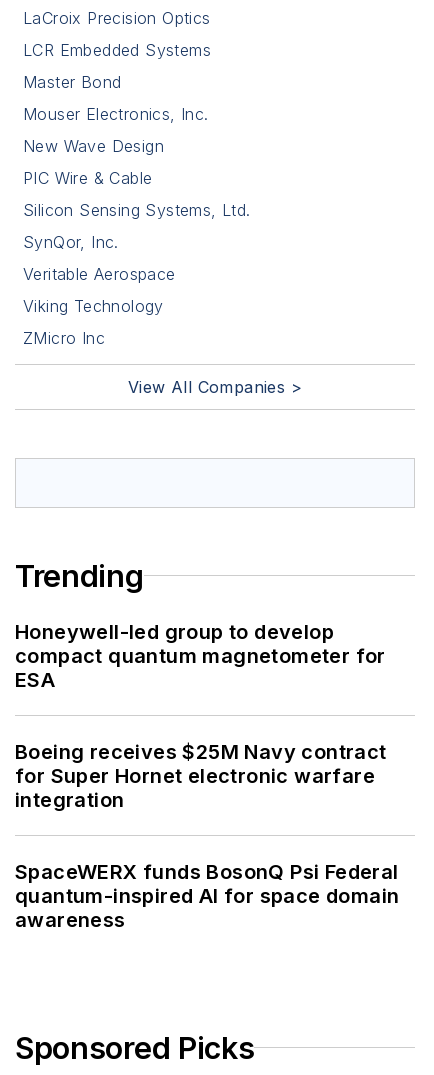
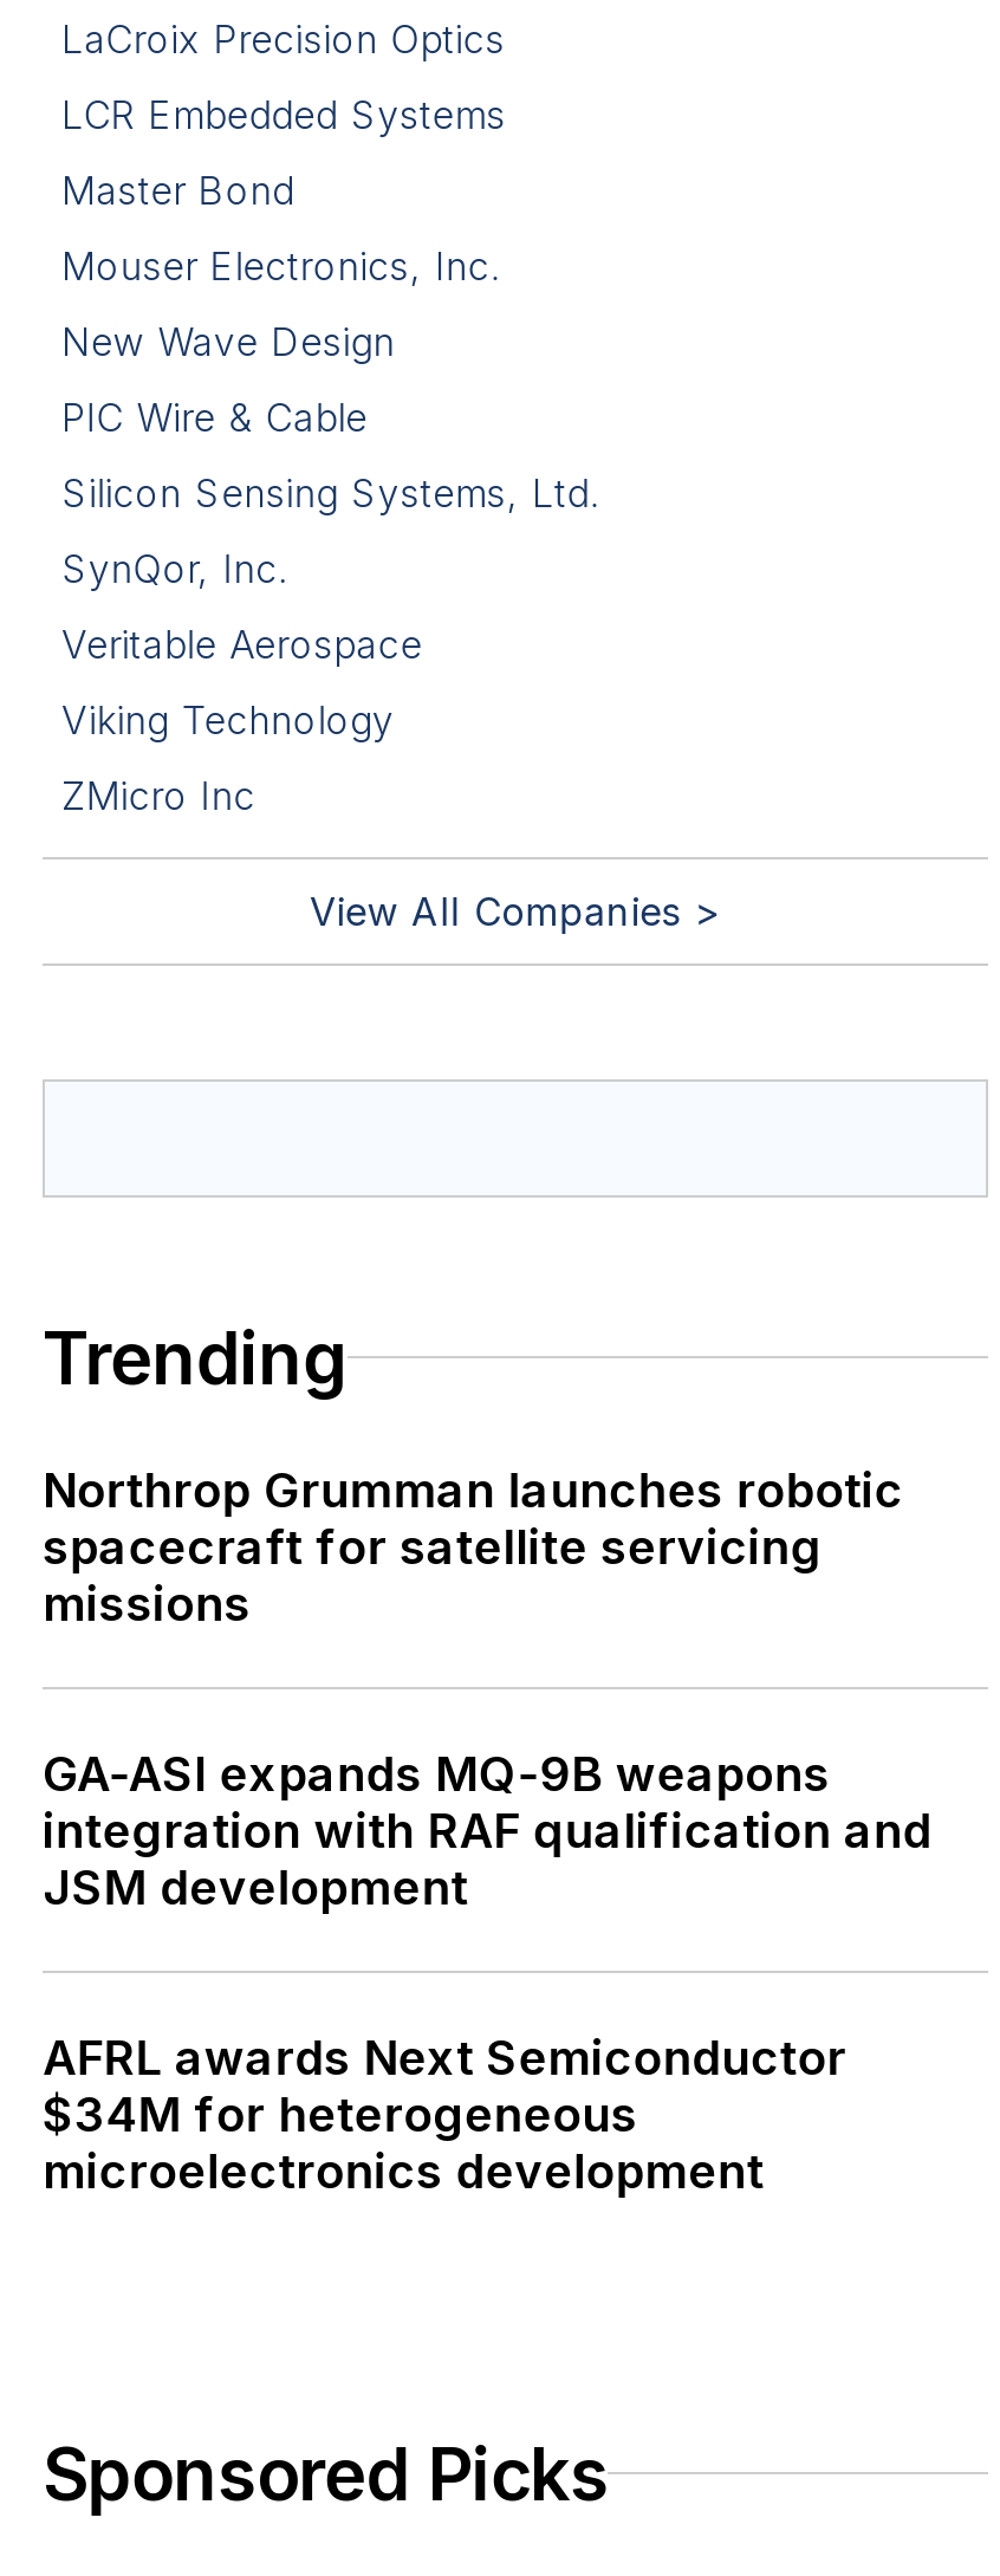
[15,620,386,692] Honeywell-led group to develop | compact quantum magnetometer for | ESA -> [43,1461,904,1632] Northrop Grumman launches robotic | spacecraft for satellite servicing | missions
[15,740,387,812] Boeing receives $25M Navy contract | for Super Hornet electronic warfare | integration -> [43,1745,932,1915] GA-ASI expands MQ-9B weapons | integration with RAF qualification and | JSM development
[15,860,399,932] SpaceWERX funds BosonQ Psi Federal | quantum-inspired AI for space domain | awareness -> [43,2029,846,2199] AFRL awards Next Semiconductor | $34M for heterogeneous | microelectronics development

